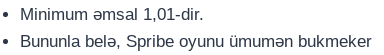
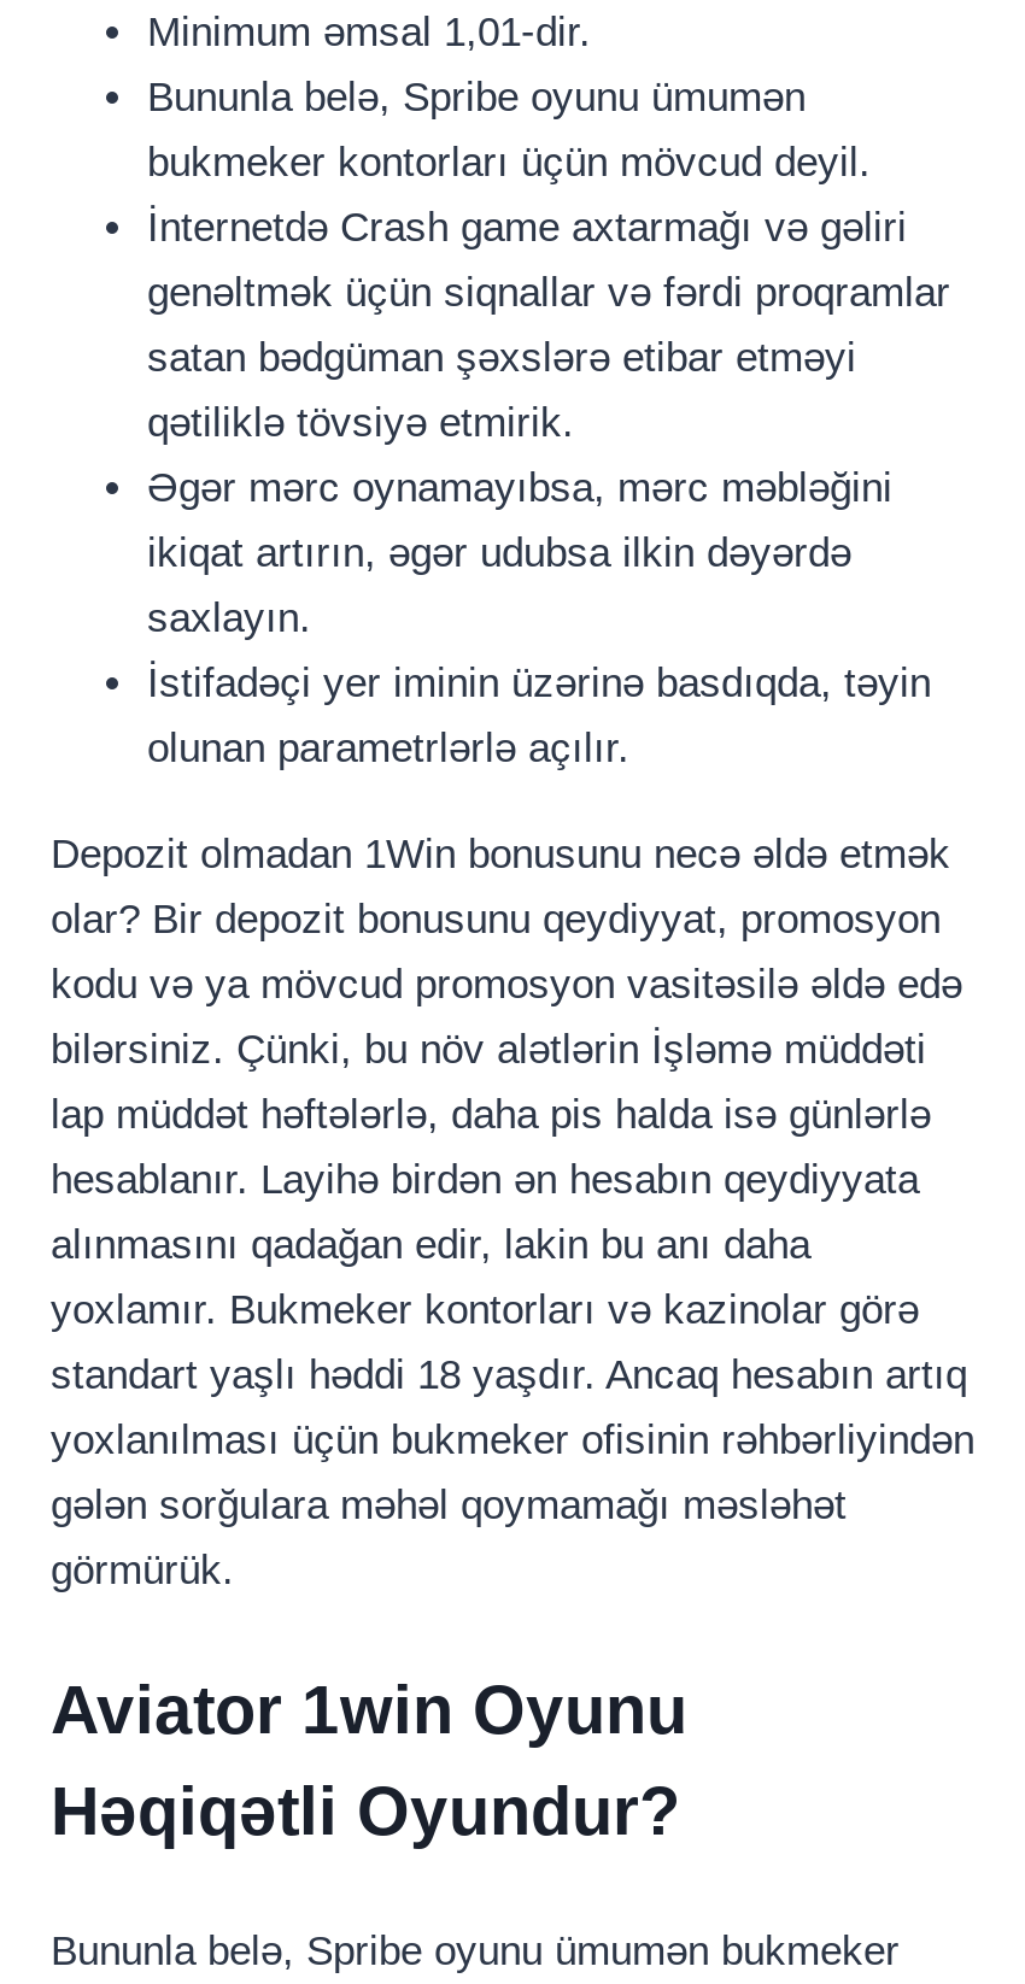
none -> [51,76,974,1849] Bununla belə, Spribe oyunu ümumən | bukmeker kontorları üçün mövcud deyil. | İnternetdə Crash game axtarmağı və gəliri | genəltmək üçün siqnallar və fərdi proqramlar | satan bədgüman şəxslərə etibar etməyi | qətiliklə tövsiyə etmirik. | Əgər mərc oynamayıbsa, mərc məbləğini | ikiqat artırın, əgər udubsa ilkin dəyərdə | saxlayın. | İstifadəçi yer iminin üzərinə basdıqda, təyin | olunan parametrlərlə açılır. | Depozit olmadan 1Win bonusunu necə əldə etmək | olar? Bir depozit bonusunu qeydiyyat, promosyon | kodu və ya mövcud promosyon vasitəsilə əldə edə | bilərsiniz. Çünki, bu növ alətlərin İşləmə müddəti | lap müddət həftələrlə, daha pis halda isə günlərlə | hesablanır. Layihə birdən ən hesabın qeydiyyata | alınmasını qadağan edir, lakin bu anı daha | yoxlamır. Bukmeker kontorları və kazinolar görə | standart yaşlı həddi 18 yaşdır. Ancaq hesabın artıq | yoxlanılması üçün bukmeker ofisinin rəhbərliyindən | gələn sorğulara məhəl qoymamağı məsləhət | görmürük. | Aviator 1win Oyunu | Həqiqətli Oyundur?

